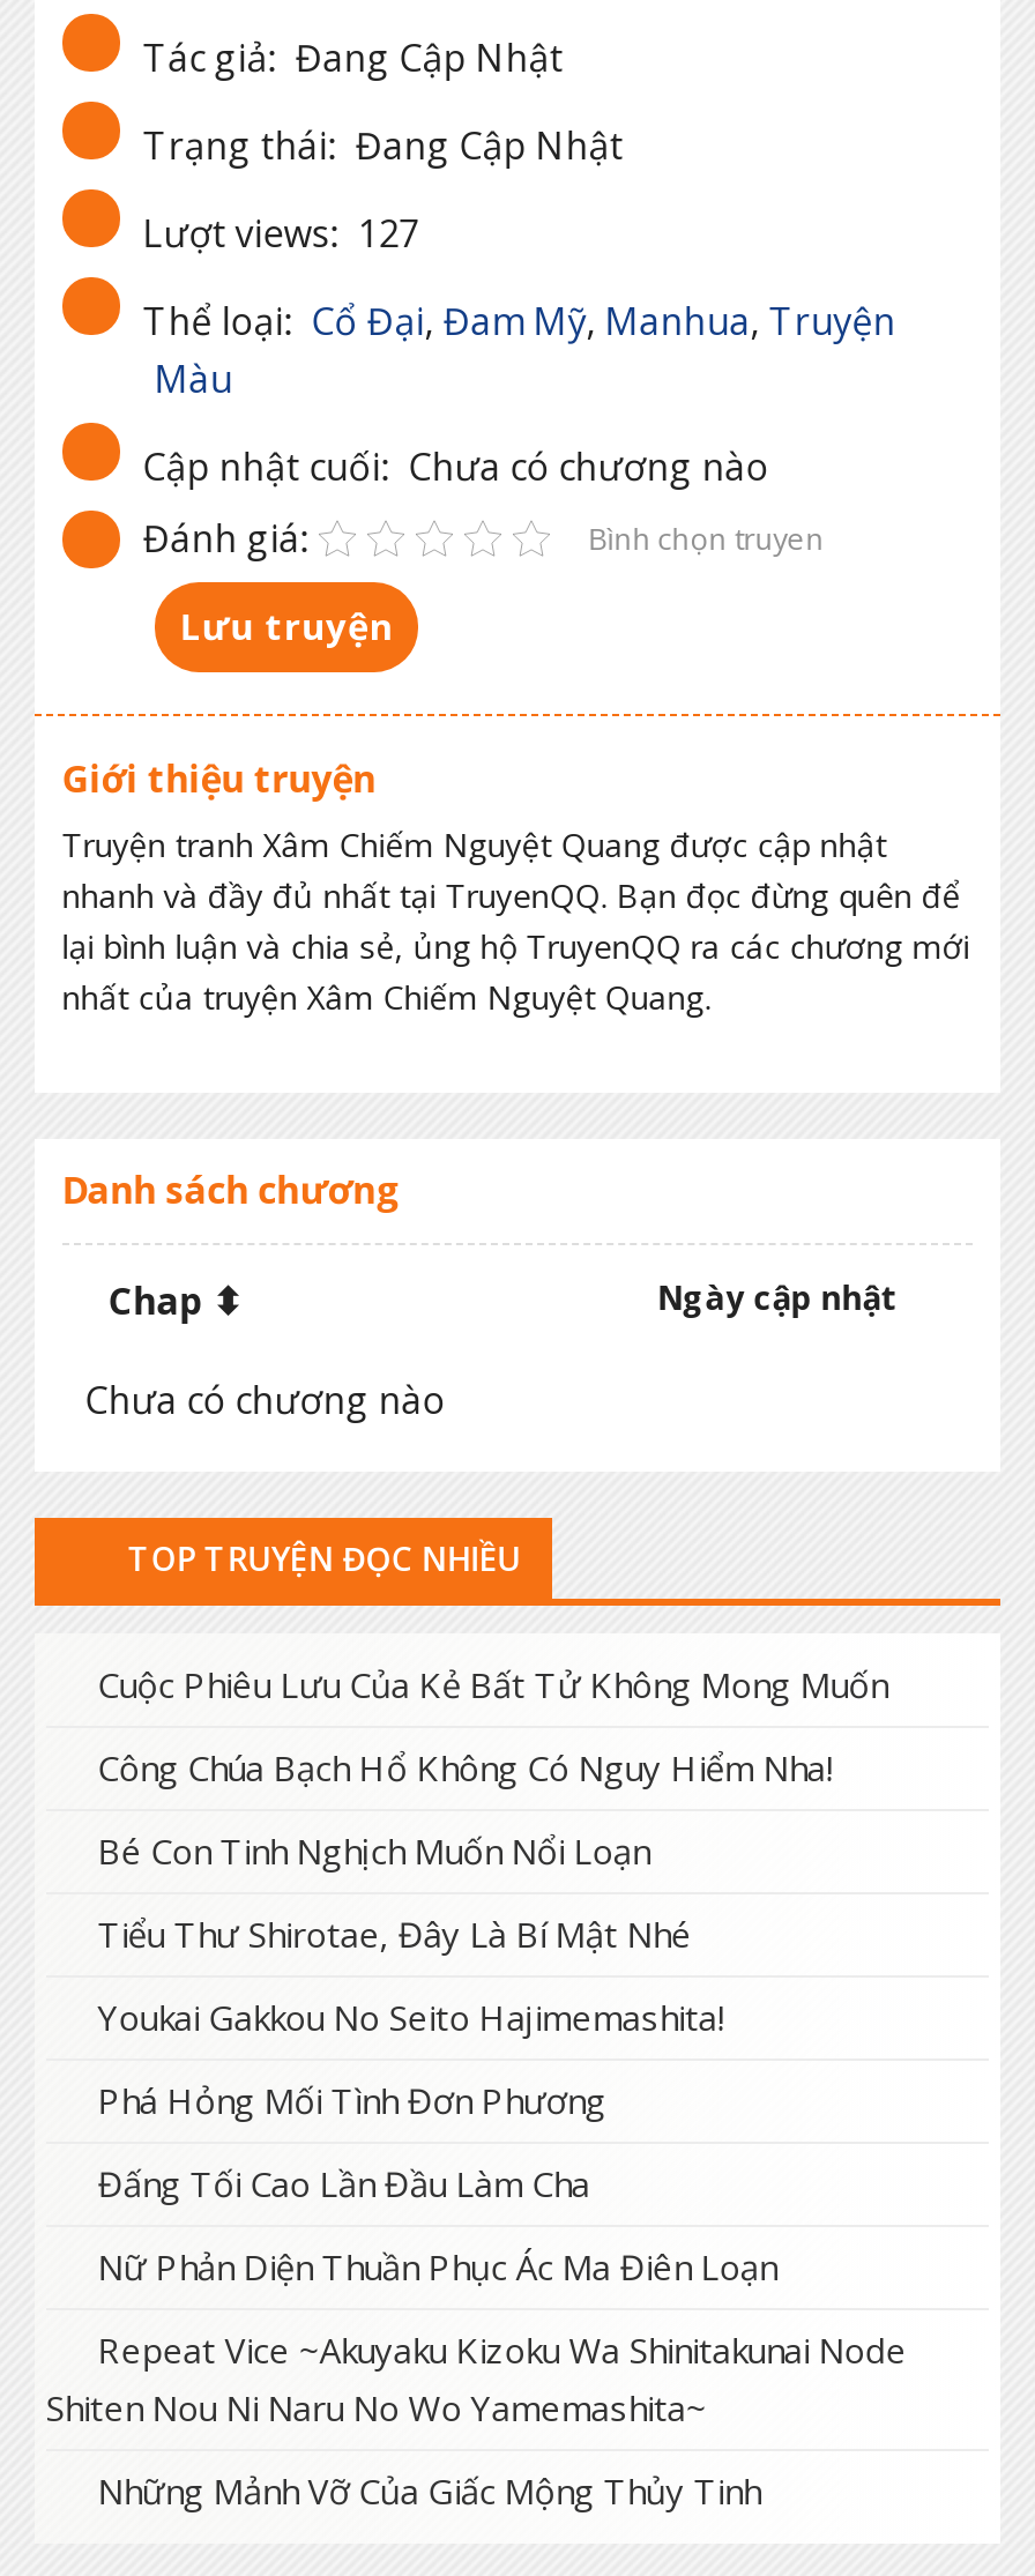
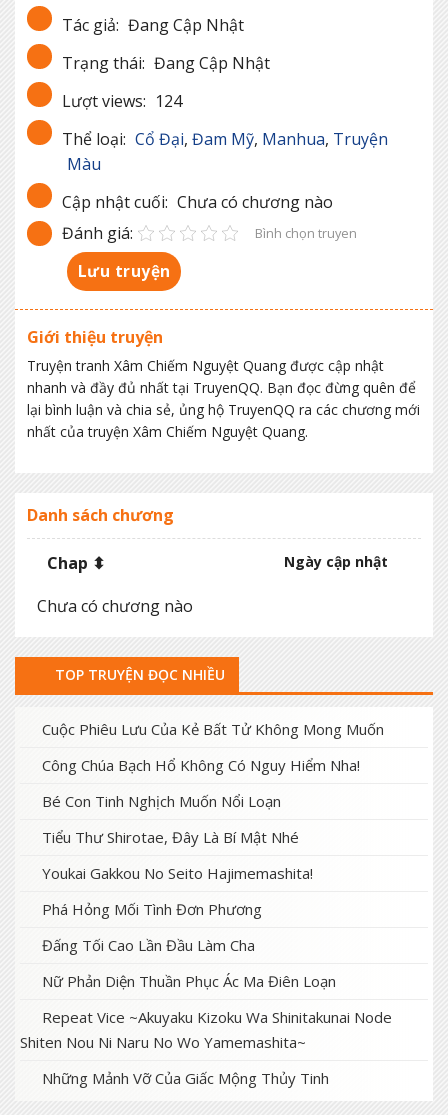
[143,207,420,258] Lượt views: 127 -> [62,90,182,112] Lượt views: 124

